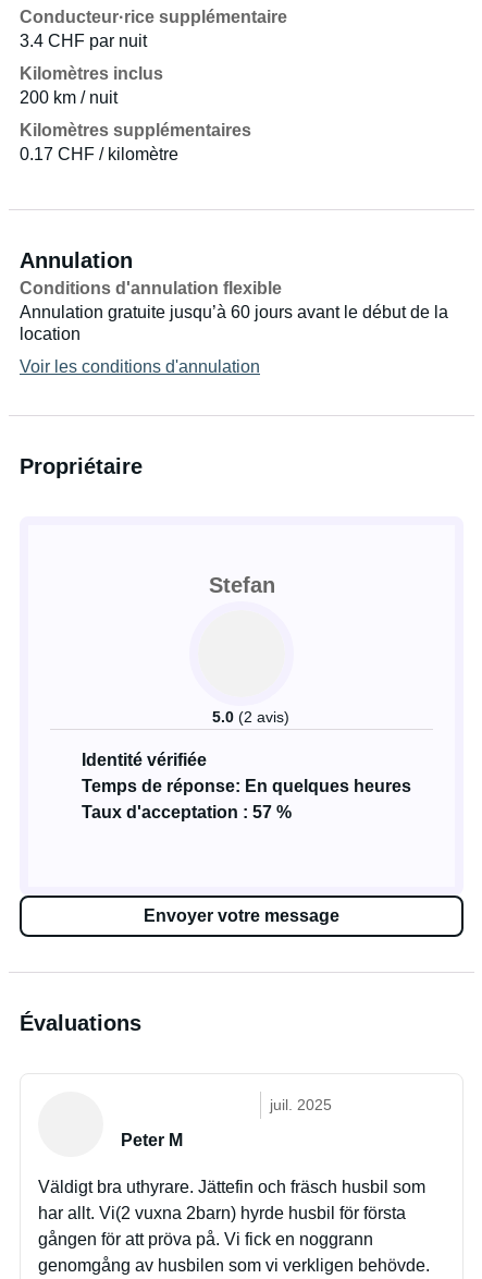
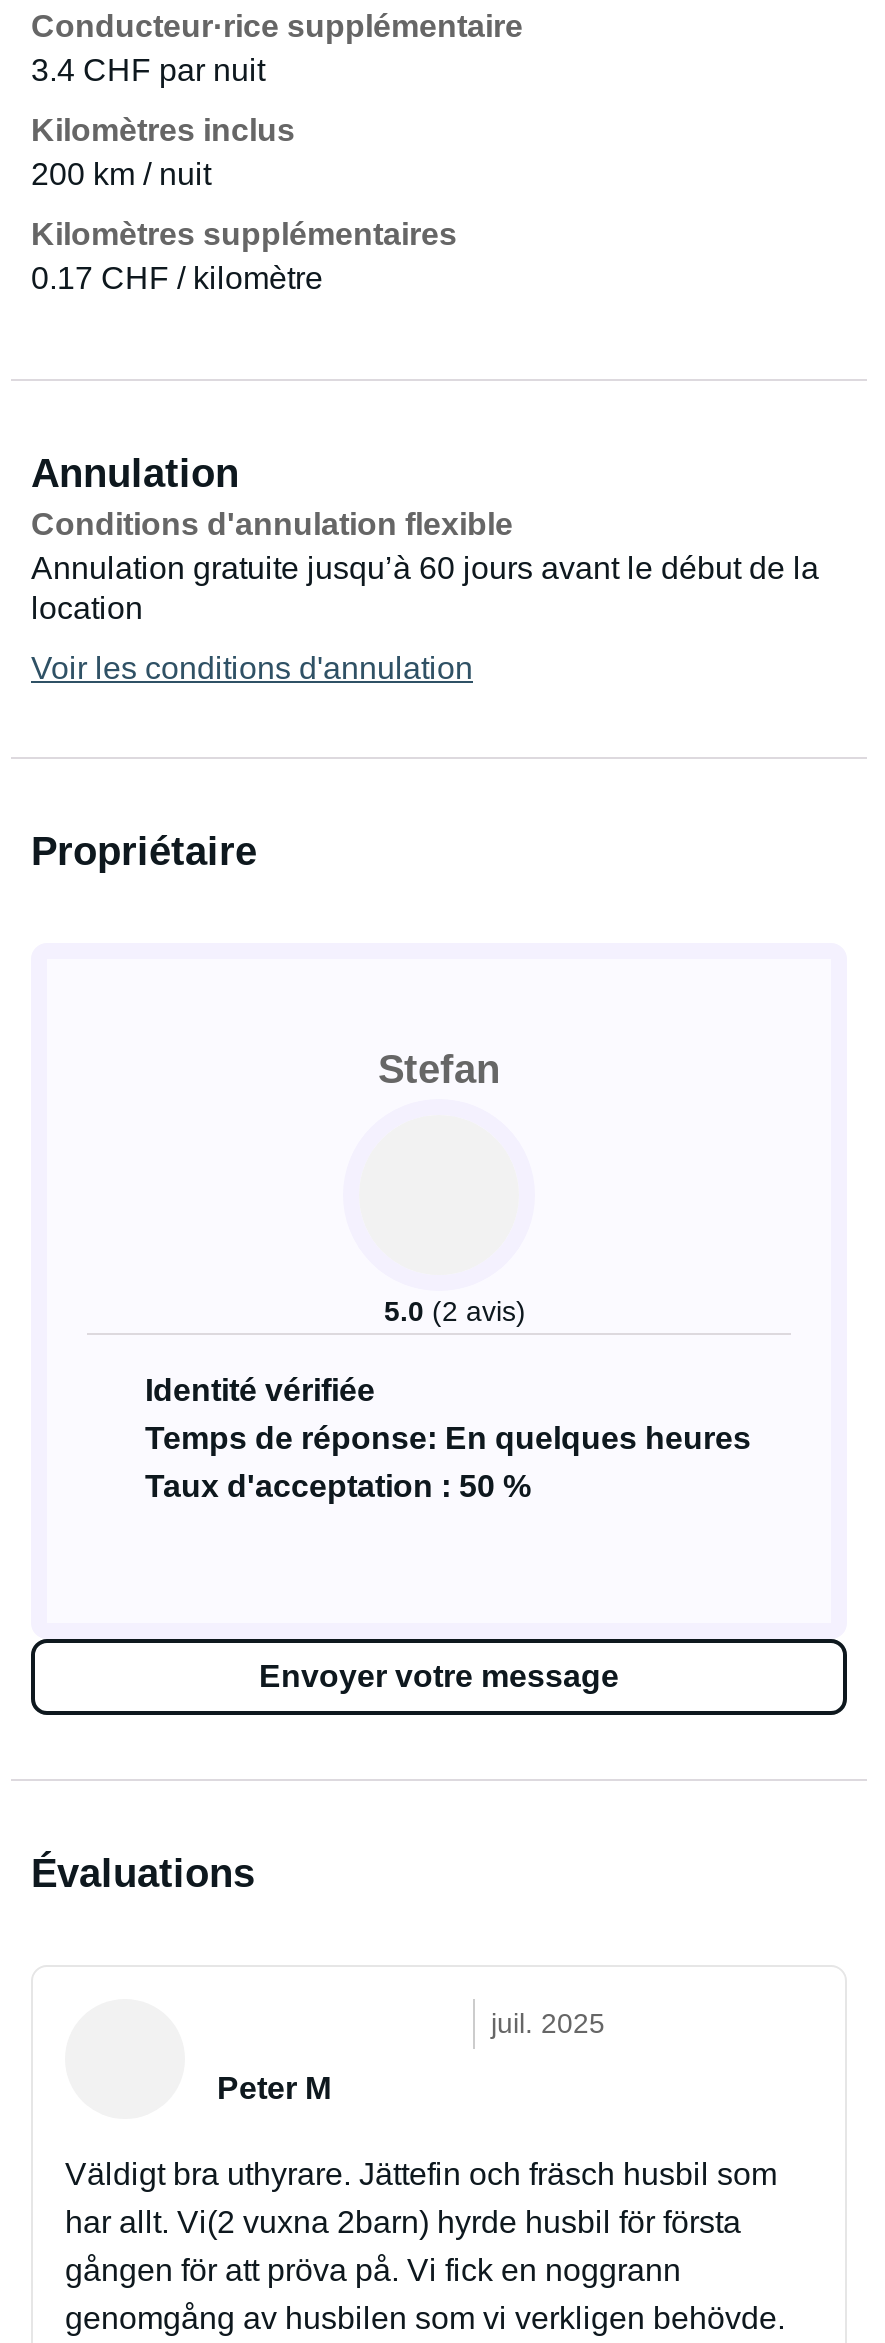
[82,803,292,821] Taux d'acceptation : 57 % -> [145,1469,531,1503] Taux d'acceptation : 50 %

